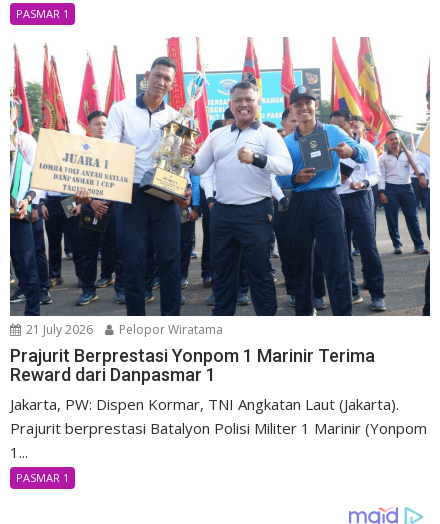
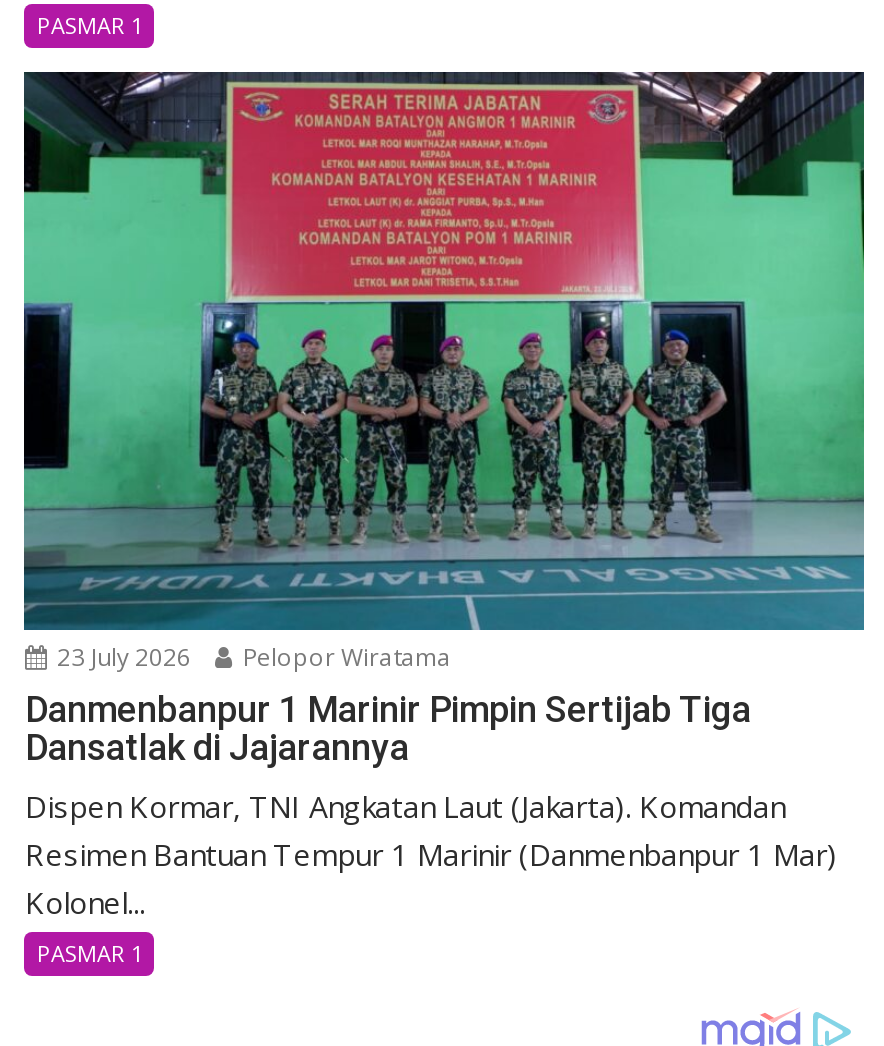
[9,37,431,338] [image] | 21 July 2026 Pelopor Wiratama -> [22,70,866,675] [image] | 23 July 2026 Pelopor Wiratama
[10,345,427,462] Prajurit Berprestasi Yonpom 1 Marinir Terima | Reward dari Danpasmar 1 | Jakarta, PW: Dispen Kormar, TNI Angkatan Laut (Jakarta). | Prajurit berprestasi Batalyon Polisi Militer 1 Marinir (Yonpom | 1... -> [25,689,837,923] Danmenbanpur 1 Marinir Pimpin Sertijab Tiga | Dansatlak di Jajarannya | Dispen Kormar, TNI Angkatan Laut (Jakarta). Komandan | Resimen Bantuan Tempur 1 Marinir (Danmenbanpur 1 Mar) | Kolonel...

